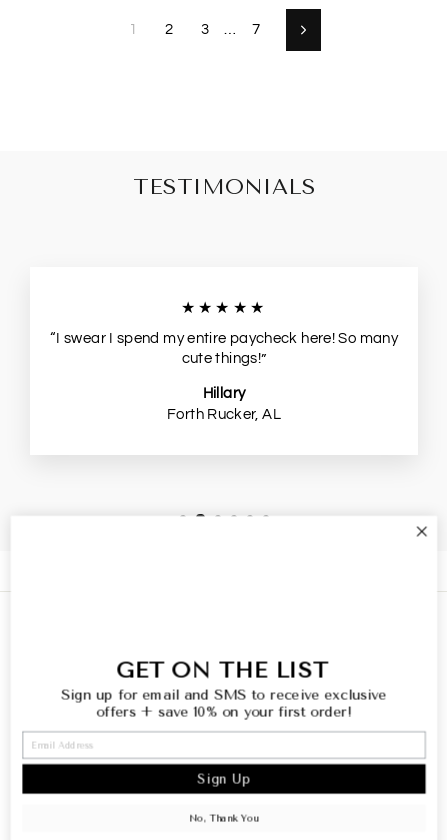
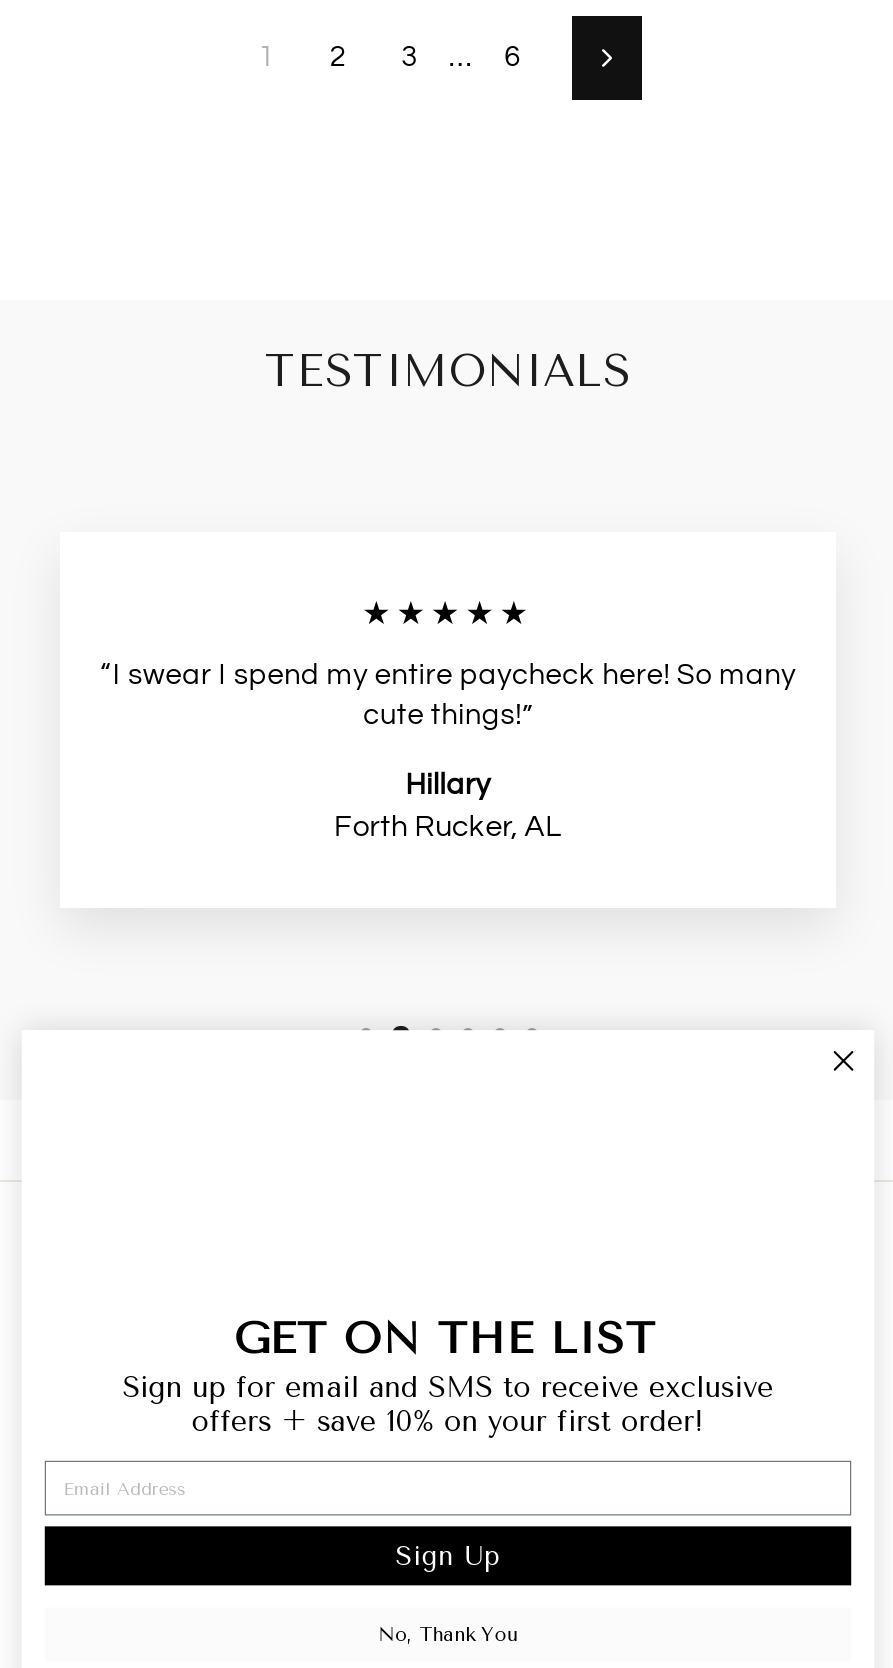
[252,22,260,37] 7 -> [504,41,521,71] 6

